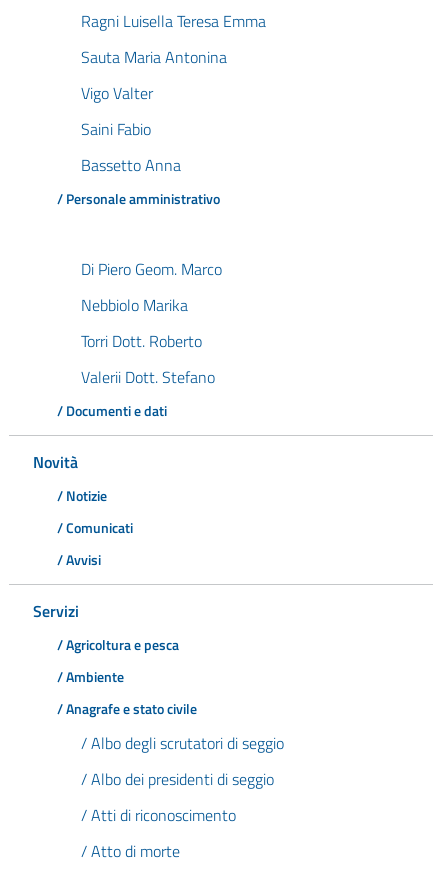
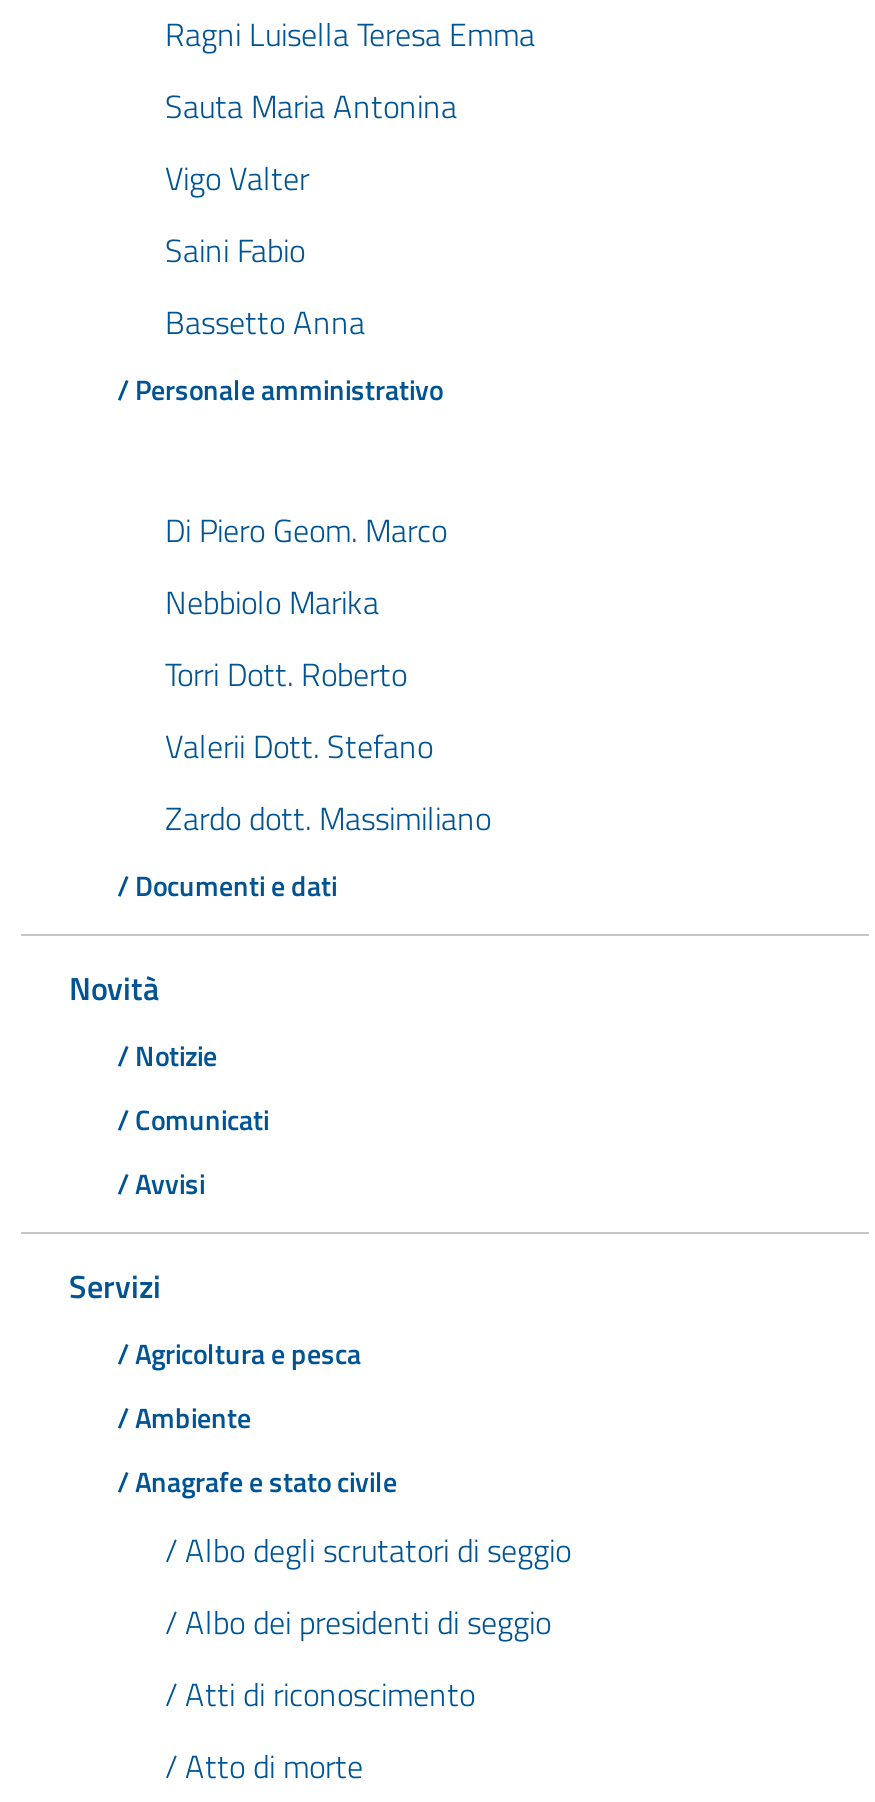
none -> [165,794,491,842] Zardo dott. Massimiliano

